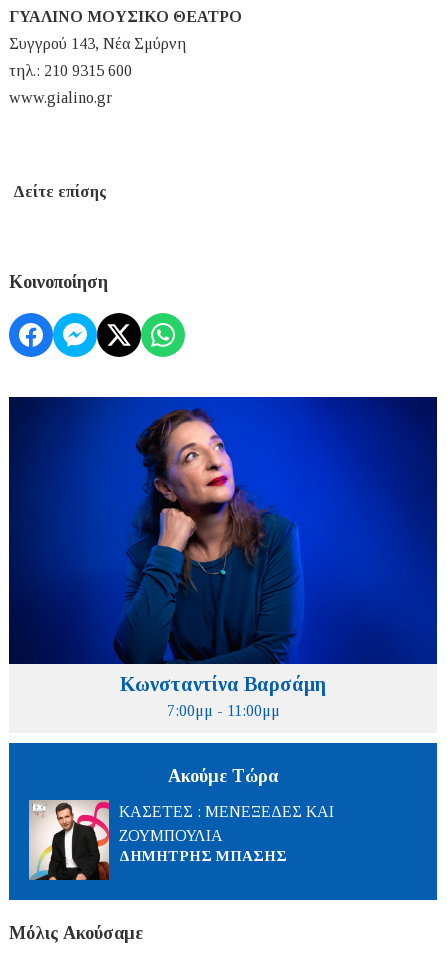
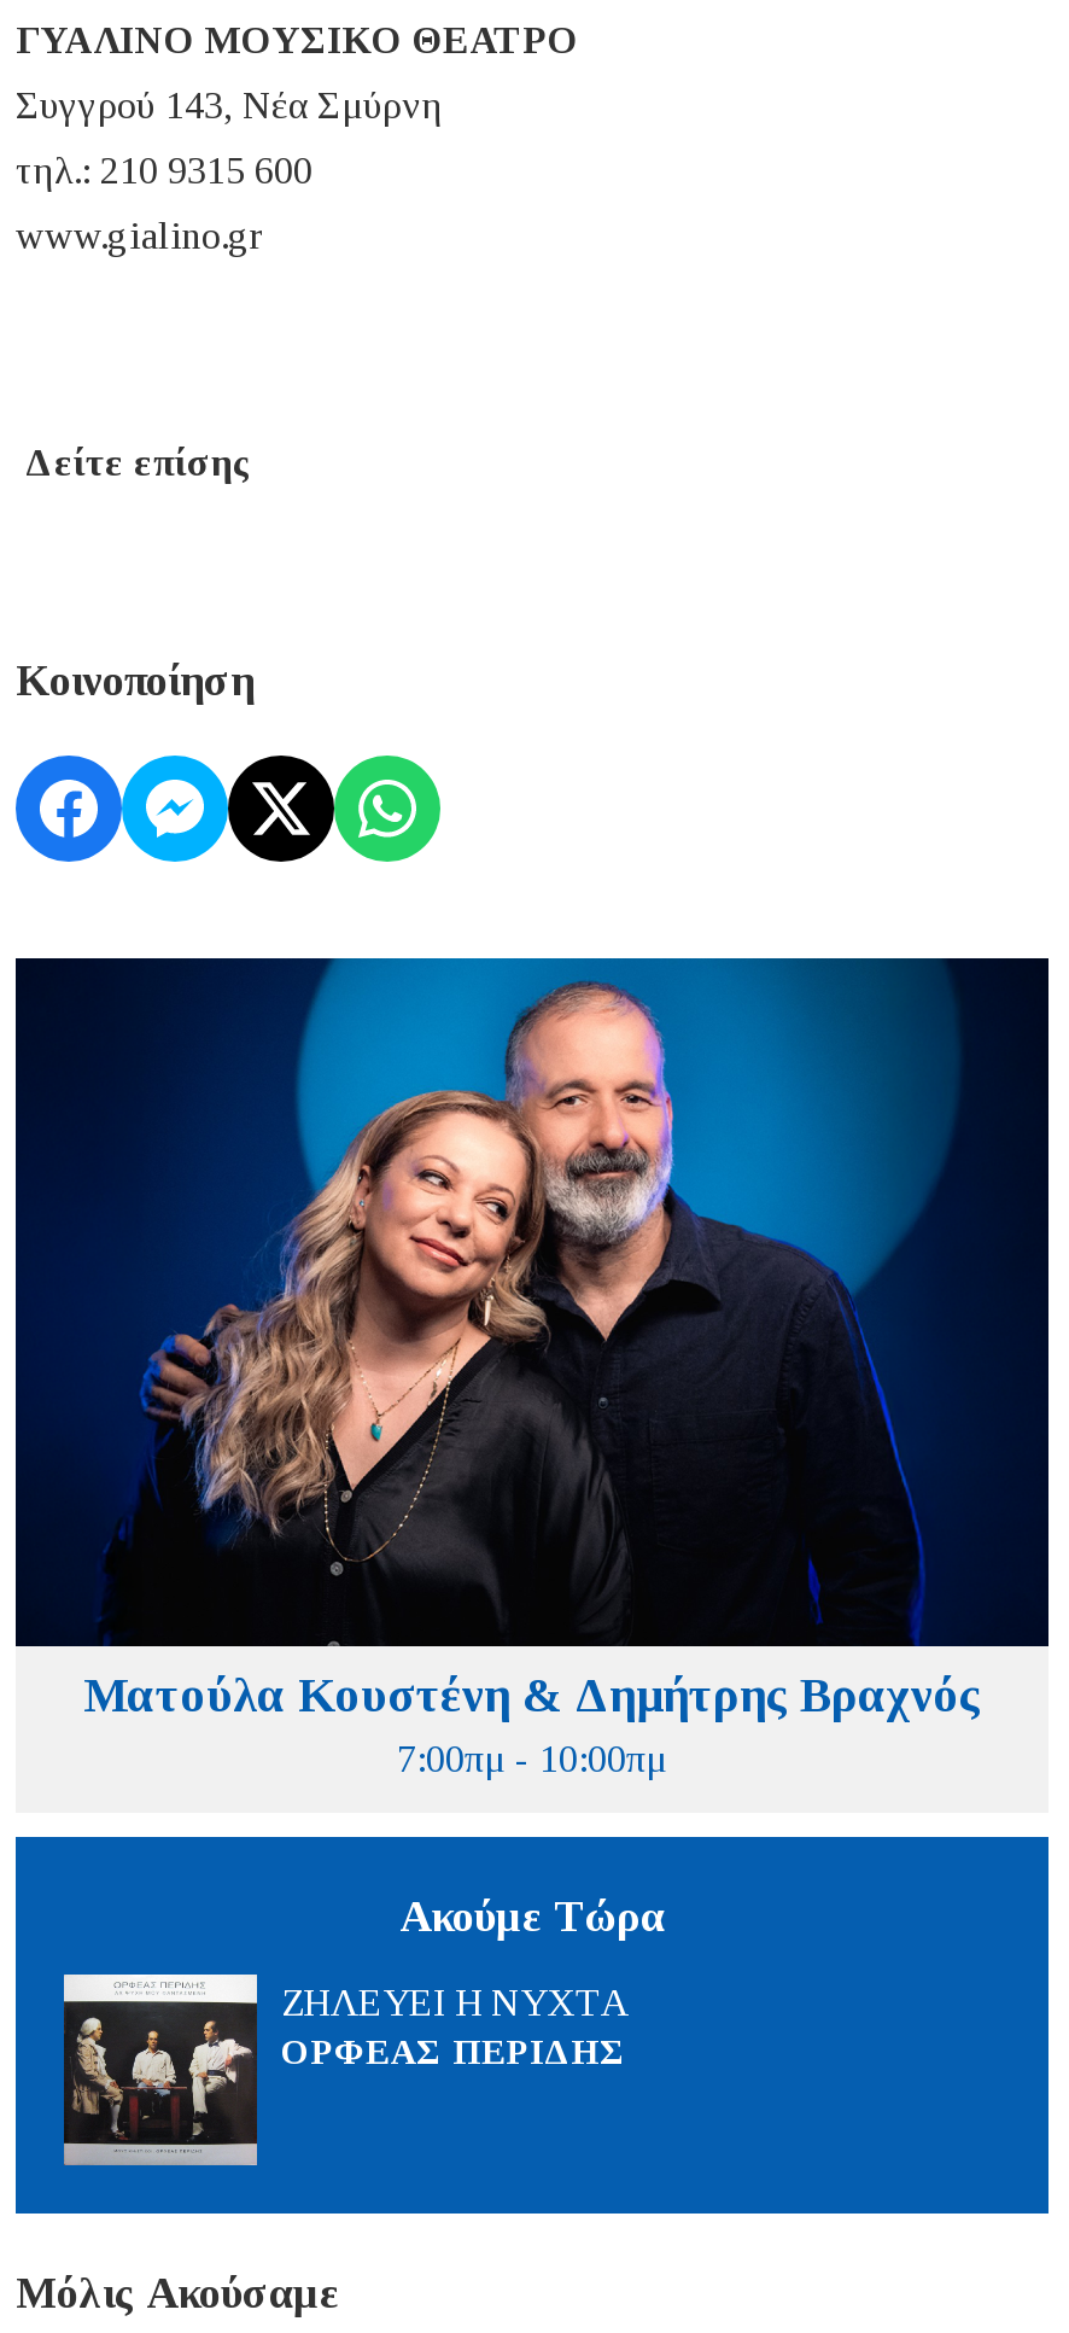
[11,397,438,719] [image] | Κωνσταντίνα Βαρσάμη | 7:00μμ - 11:00μμ -> [21,958,1051,1779] [image] | Ματούλα Κουστένη & Δημήτρης Βραχνός | 7:00πμ - 10:00πμ
[28,800,334,881] [image] | ΚΑΣΕΤΕΣ : ΜΕΝΕΞΕΔΕΣ ΚΑΙ | ΖΟΥΜΠΟΥΛΙΑ | ΔΗΜΗΤΡΗΣ ΜΠΑΣΗΣ -> [62,1975,629,2168] [image] | ΖΗΛΕΥΕΙ Η ΝΥΧΤΑ | ΟΡΦΕΑΣ ΠΕΡΙΔΗΣ

